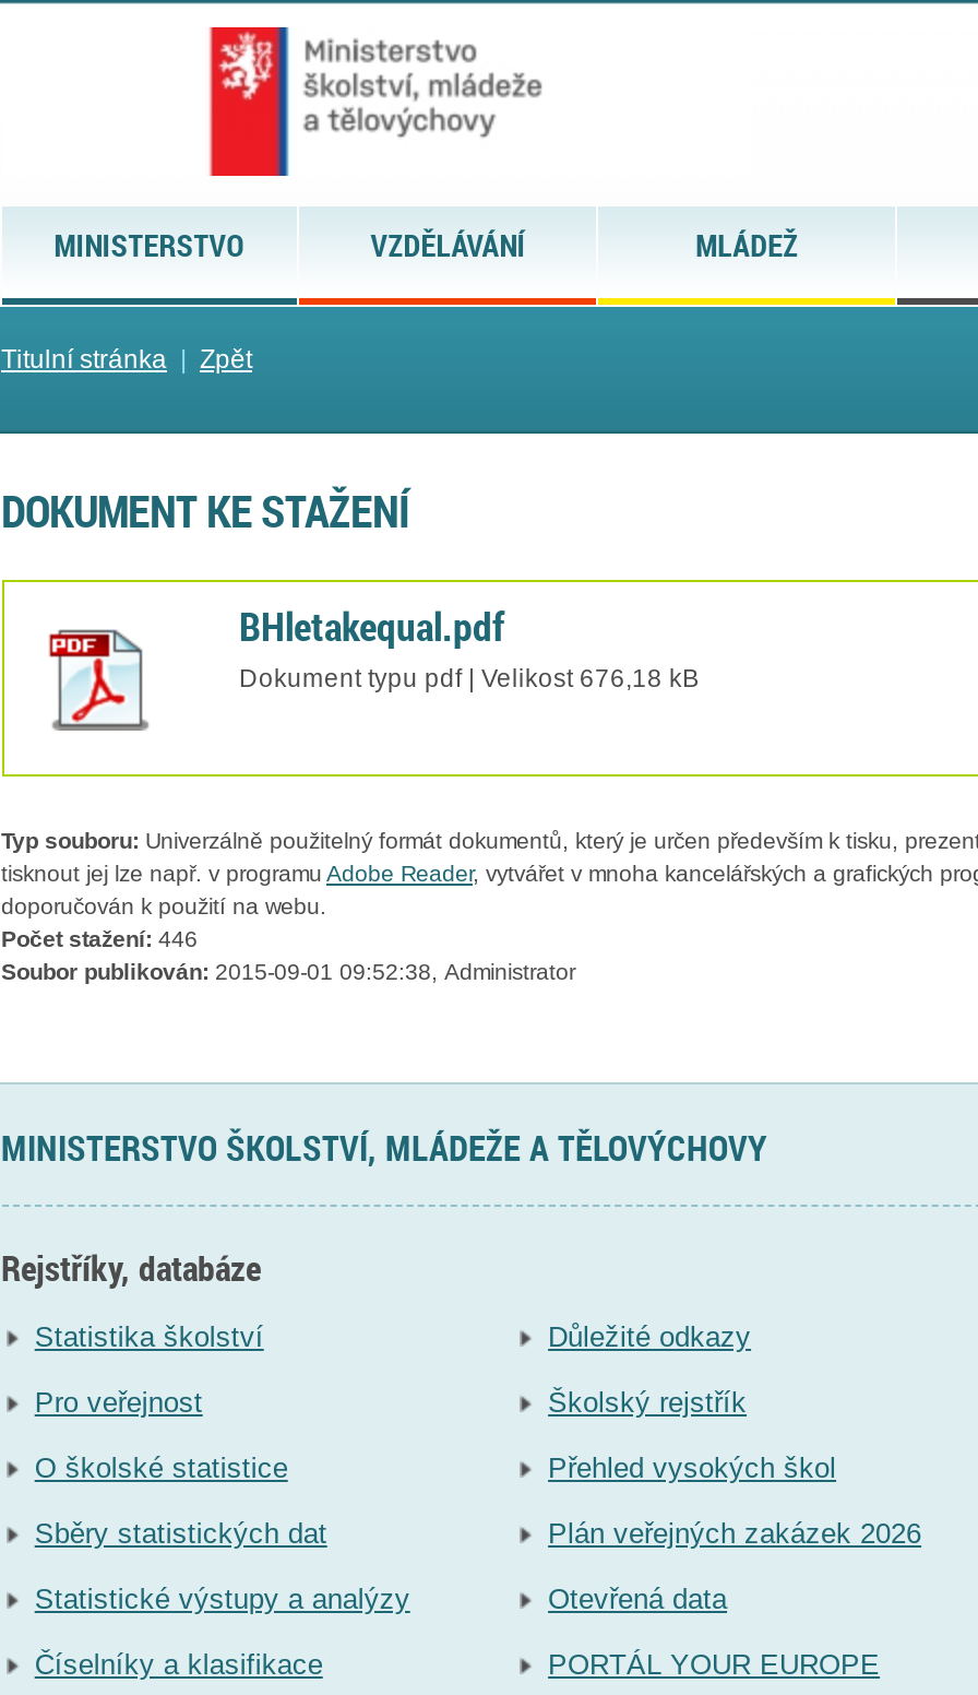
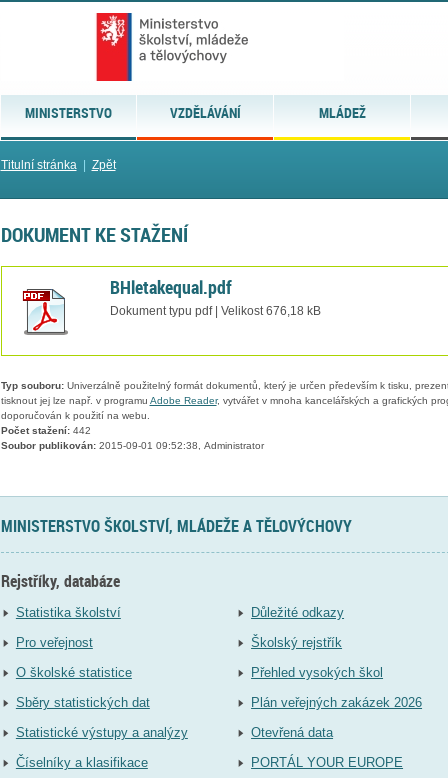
[1,928,198,952] Počet stažení: 446 -> [0,425,90,436] Počet stažení: 442

